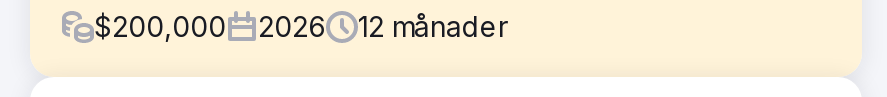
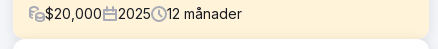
[94,9,326,43] $200,000 | 2026 -> [45,5,151,22] $20,000 | 2025

